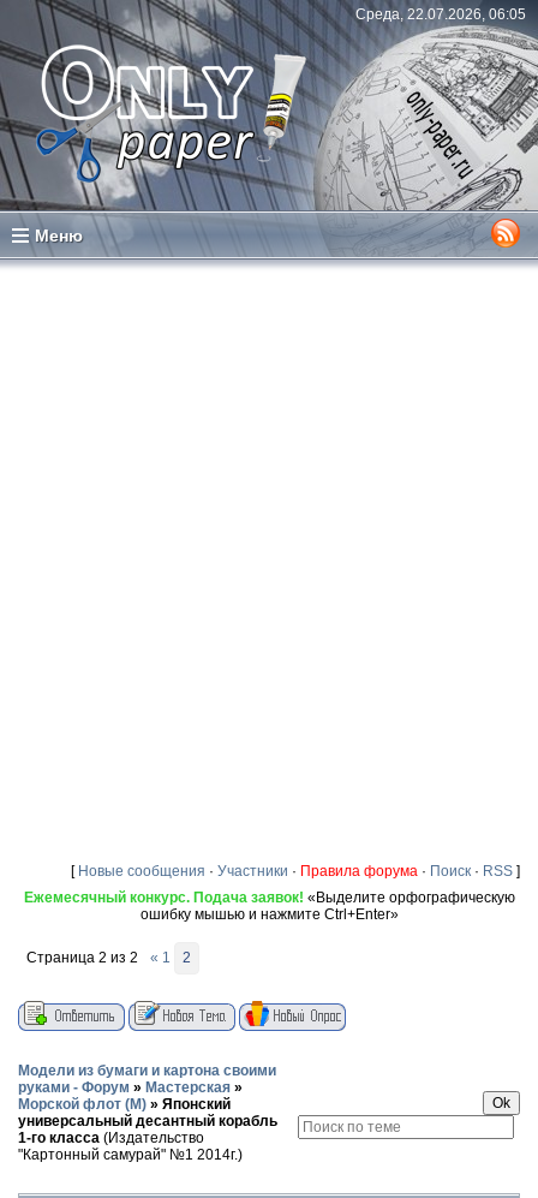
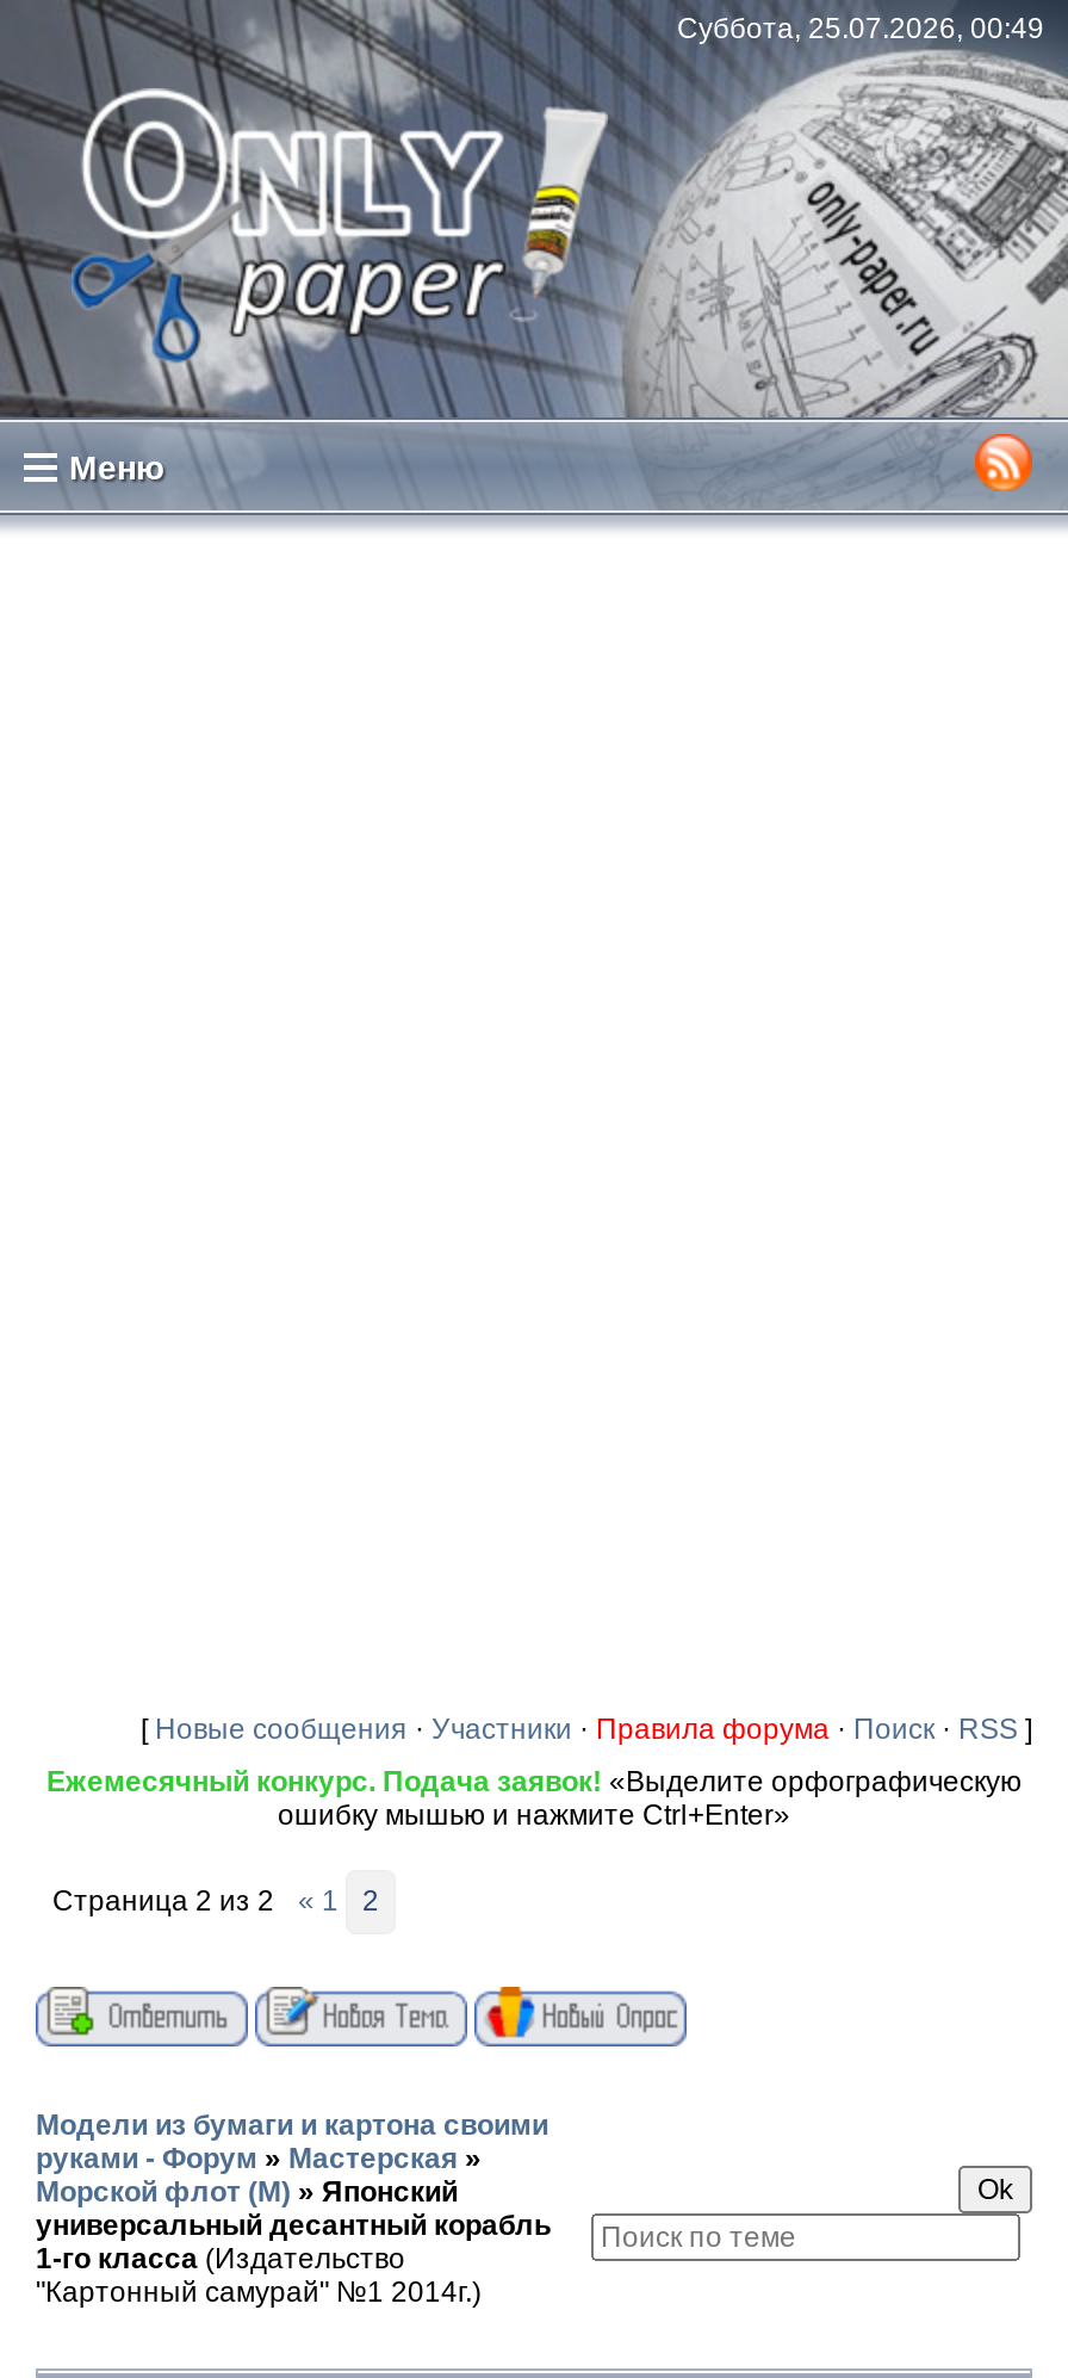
[355,6,526,23] Среда, 22.07.2026, 06:05 -> [677,12,1044,45] Суббота, 25.07.2026, 00:49

